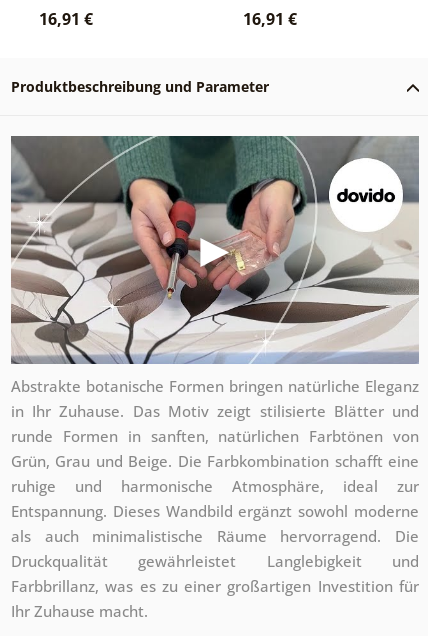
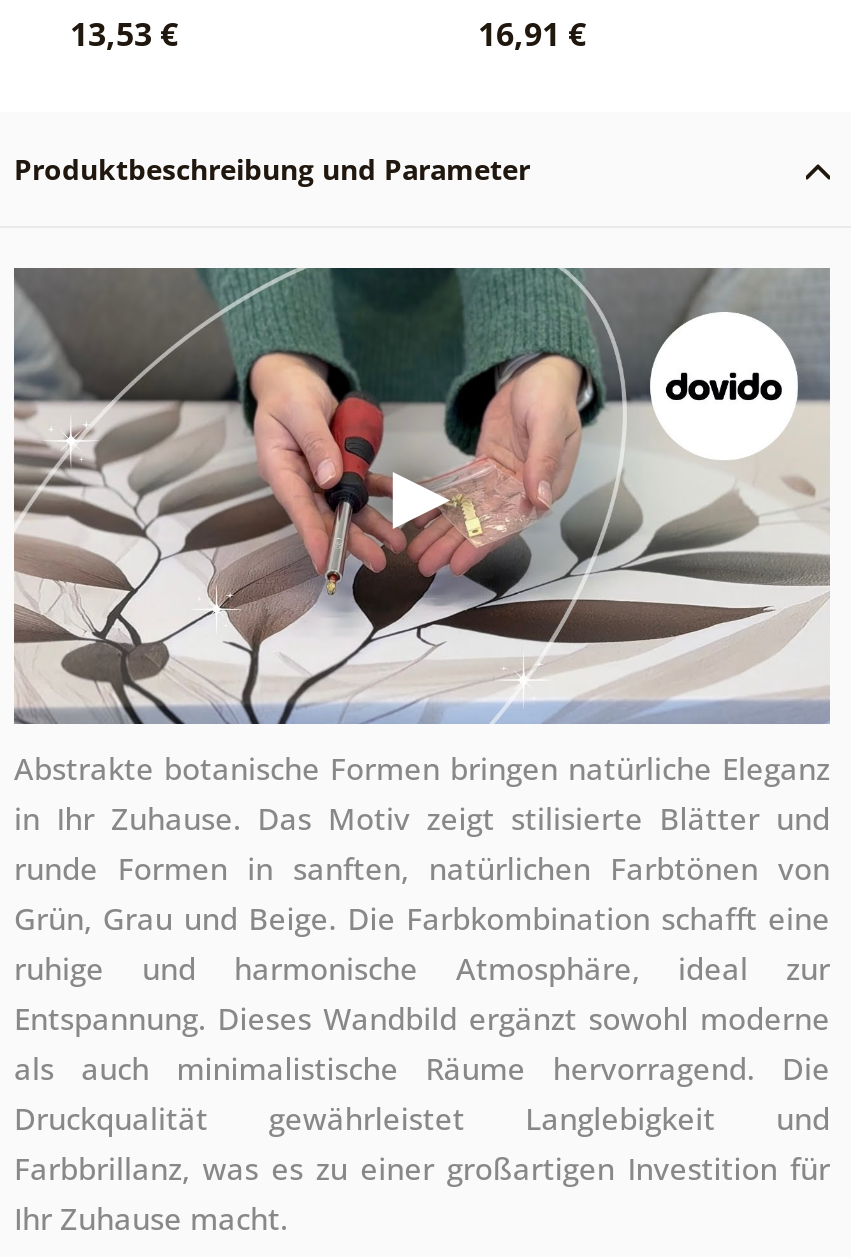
[39,8,93,30] 16,91 € -> [70,11,178,55] 13,53 €

